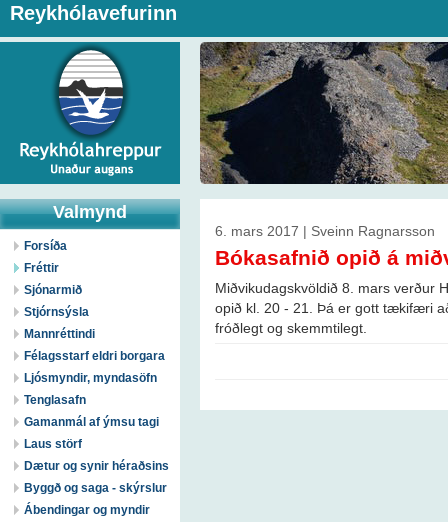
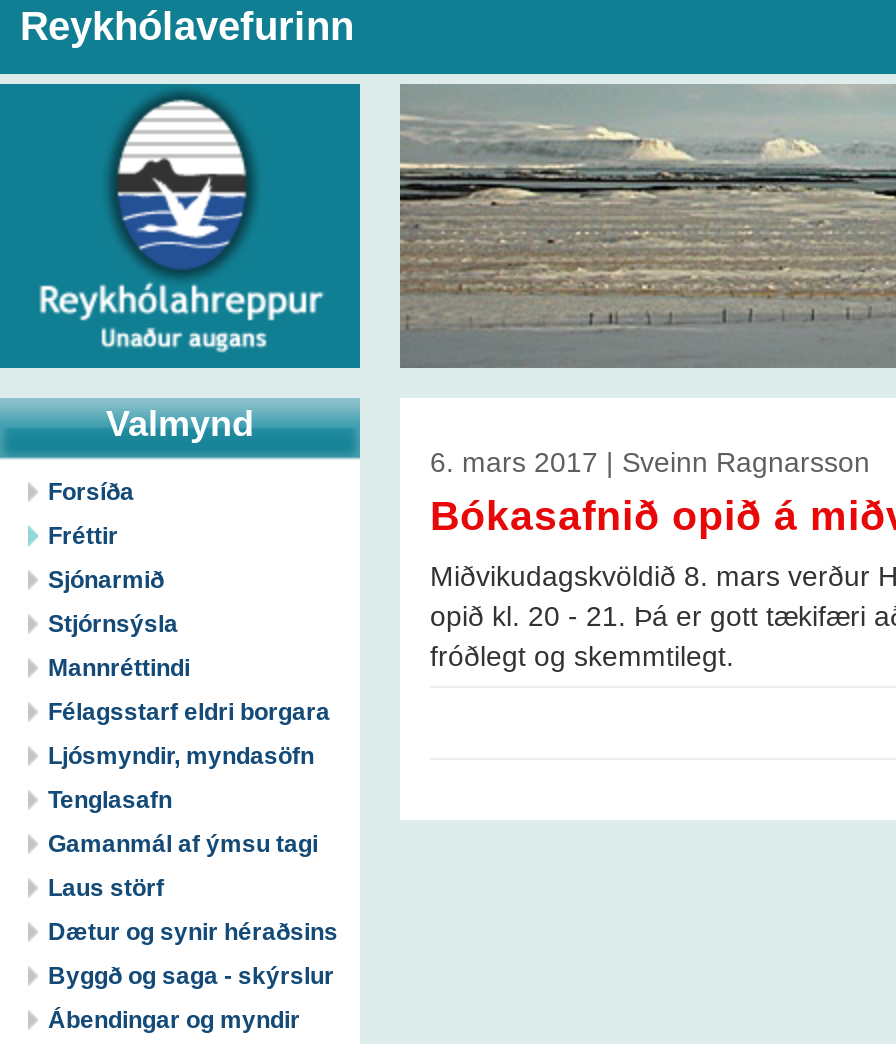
[200,41,445,184] [image] -> [400,84,890,368] [image]

